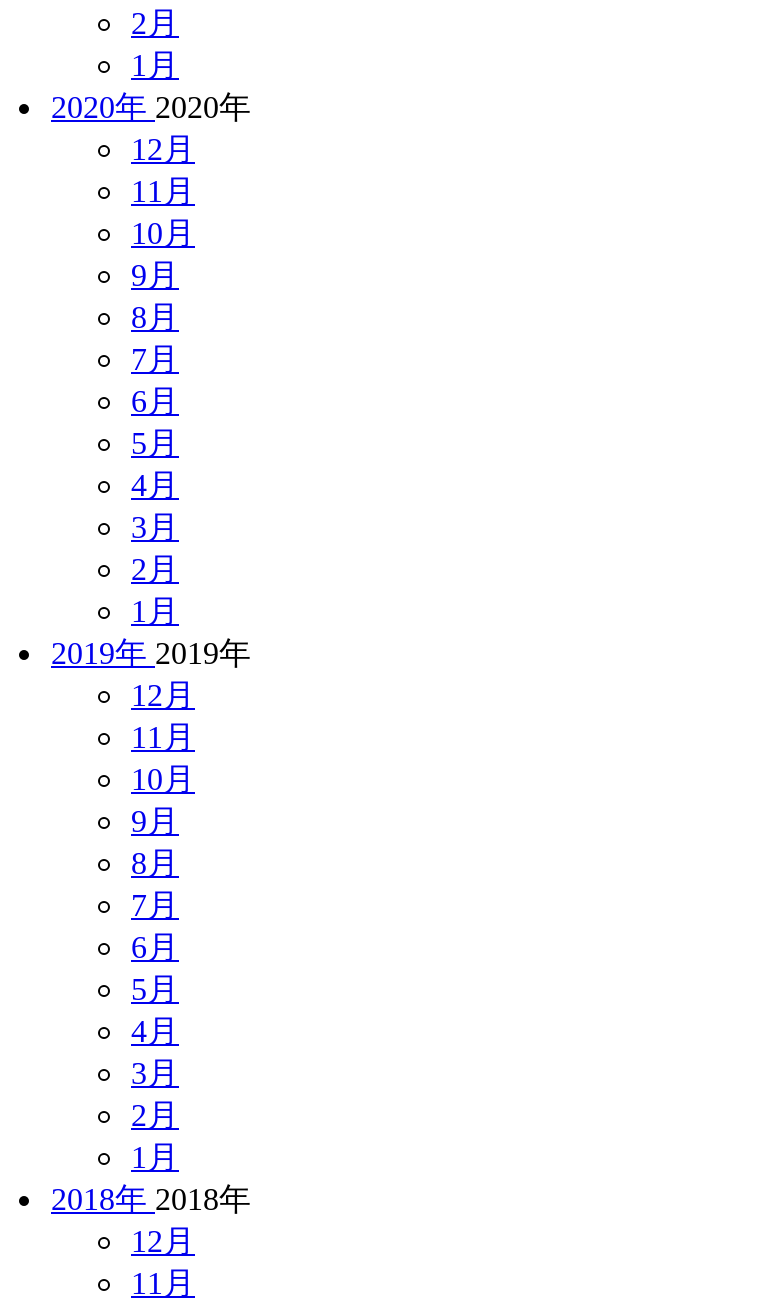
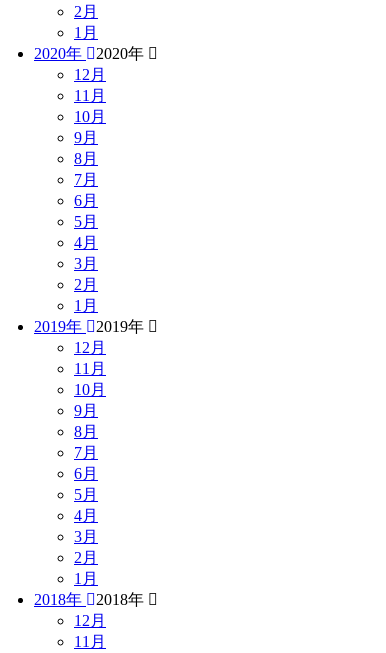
[51,90,251,124] 2020年2020年 -> [34,45,148,62] 2020年 2020年
[51,636,251,670] 2019年2019年 -> [34,318,148,335] 2019年 2019年
[51,1182,251,1216] 2018年2018年 -> [34,591,148,608] 2018年 2018年

